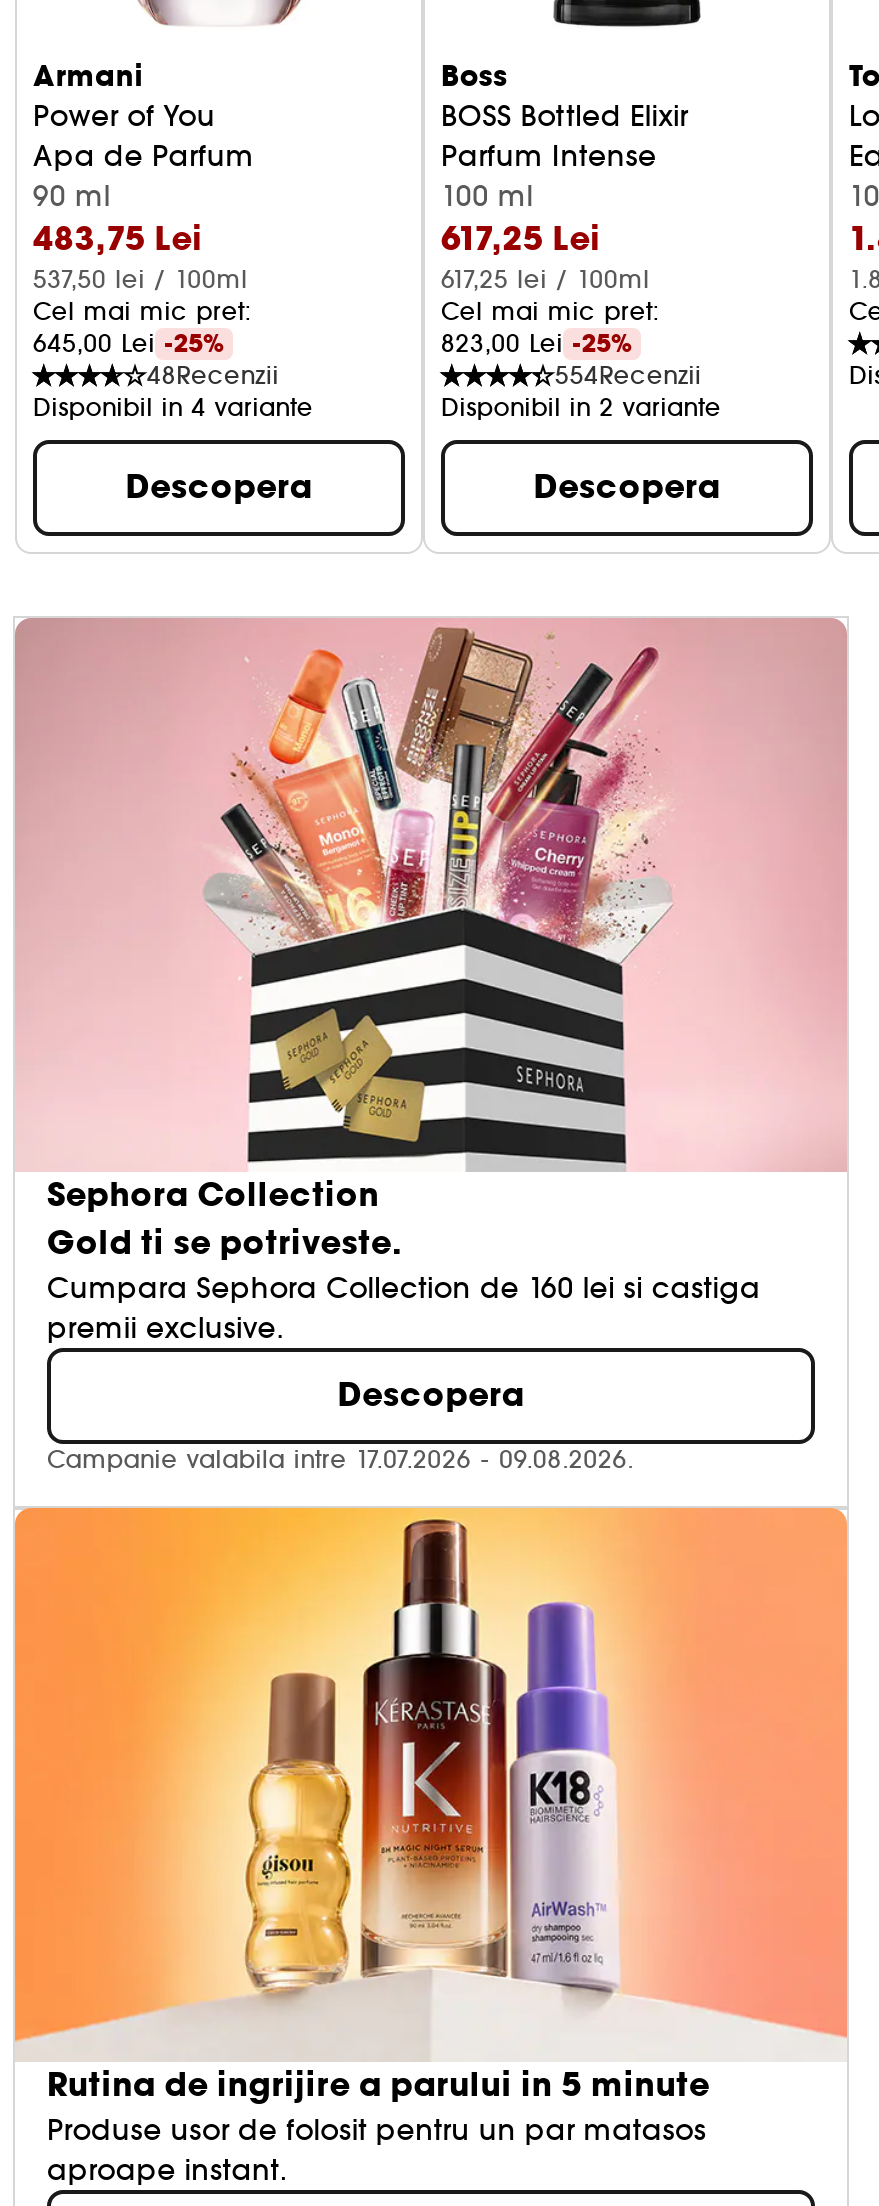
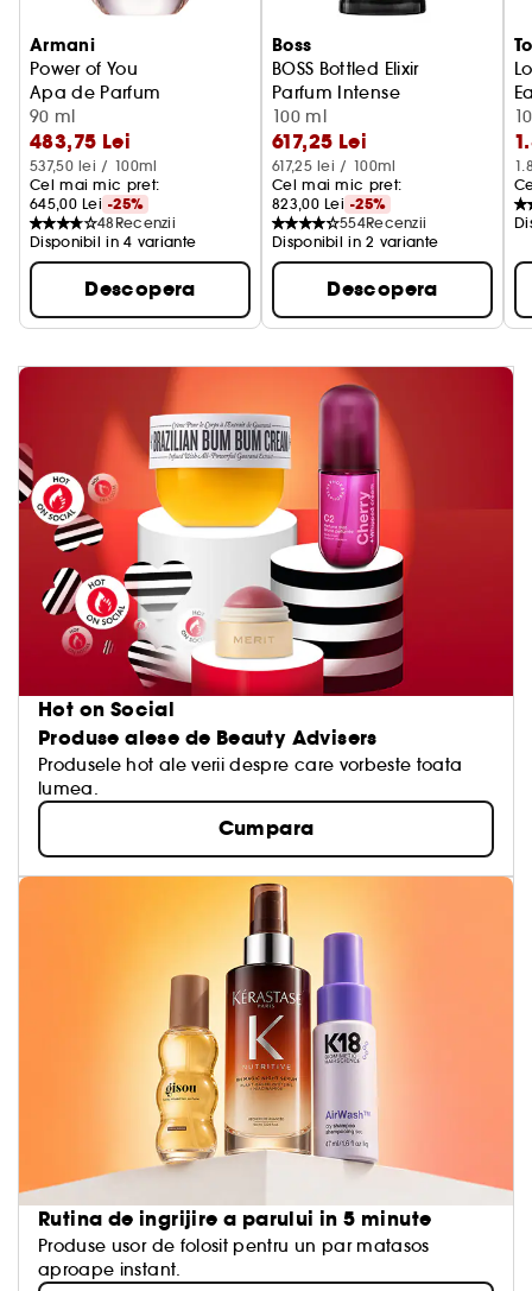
[15,620,847,1474] [image] | Sephora Collection | Gold ti se potriveste. | Cumpara Sephora Collection de 160 lei si castiga | premii exclusive. | Descopera | Campanie valabila intre 17.07.2026 - 09.08.2026. -> [18,367,514,842] [image] | Hot on Social | Produse alese de Beauty Advisers | Produsele hot ale verii despre care vorbeste toata | lumea. | Cumpara

